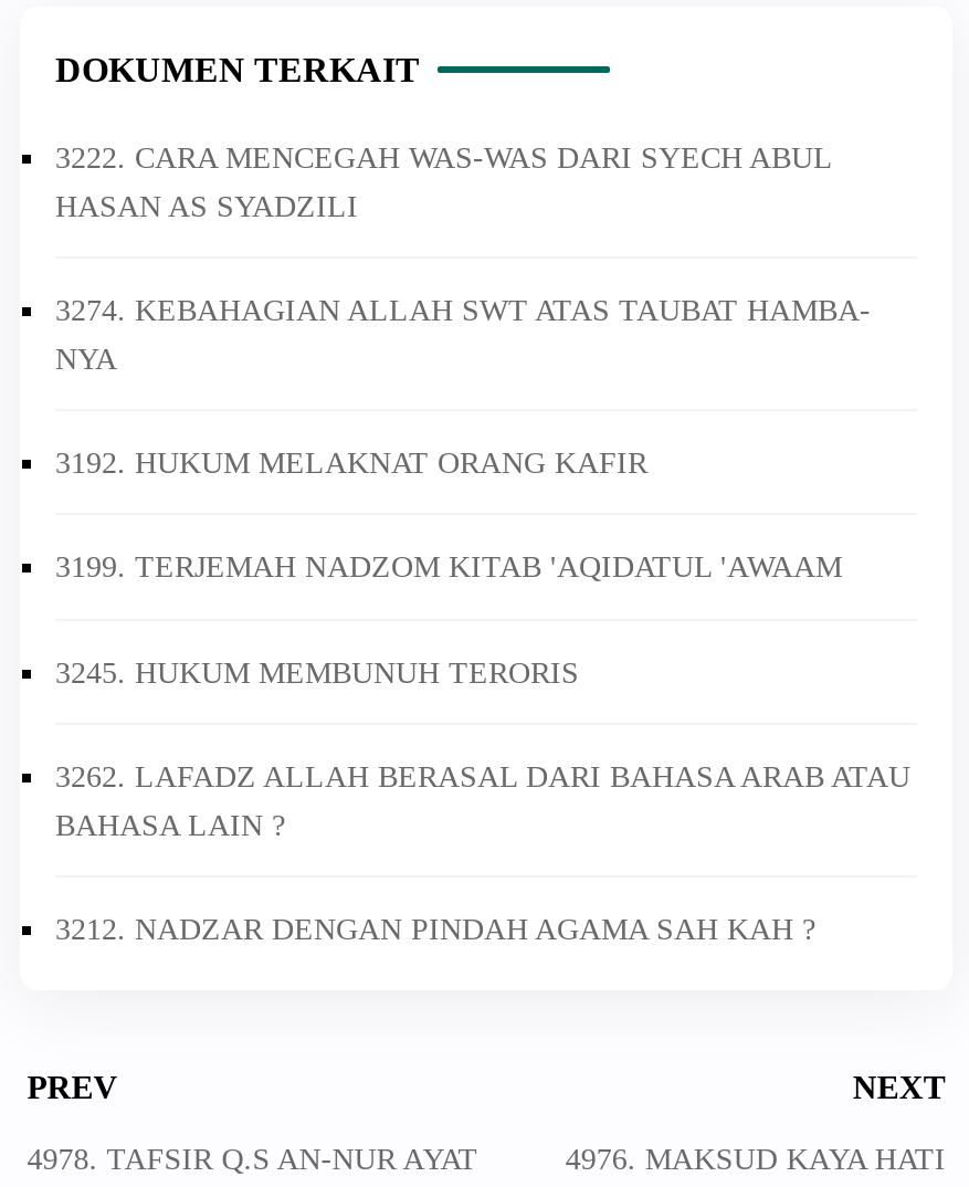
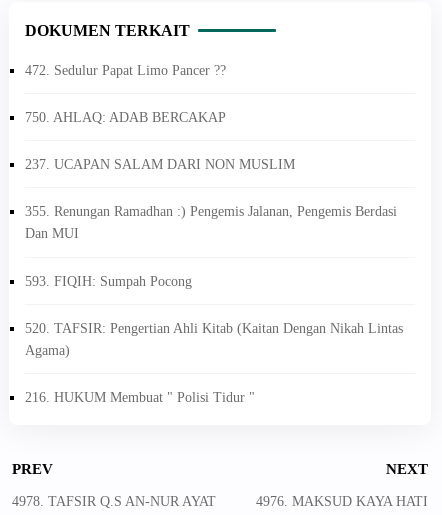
[55,141,910,946] 3222. CARA MENCEGAH WAS-WAS DARI SYECH ABUL | HASAN AS SYADZILI | 3274. KEBAHAGIAN ALLAH SWT ATAS TAUBAT HAMBA- | NYA | 3192. HUKUM MELAKNAT ORANG KAFIR | 3199. TERJEMAH NADZOM KITAB 'AQIDATUL 'AWAAM | 3245. HUKUM MEMBUNUH TERORIS | 3262. LAFADZ ALLAH BERASAL DARI BAHASA ARAB ATAU | BAHASA LAIN ? | 3212. NADZAR DENGAN PINDAH AGAMA SAH KAH ? -> [25,63,403,405] 472. Sedulur Papat Limo Pancer ?? | 750. AHLAQ: ADAB BERCAKAP | 237. UCAPAN SALAM DARI NON MUSLIM | 355. Renungan Ramadhan :) Pengemis Jalanan, Pengemis Berdasi | Dan MUI | 593. FIQIH: Sumpah Pocong | 520. TAFSIR: Pengertian Ahli Kitab (Kaitan Dengan Nikah Lintas | Agama) | 216. HUKUM Membuat " Polisi Tidur "

